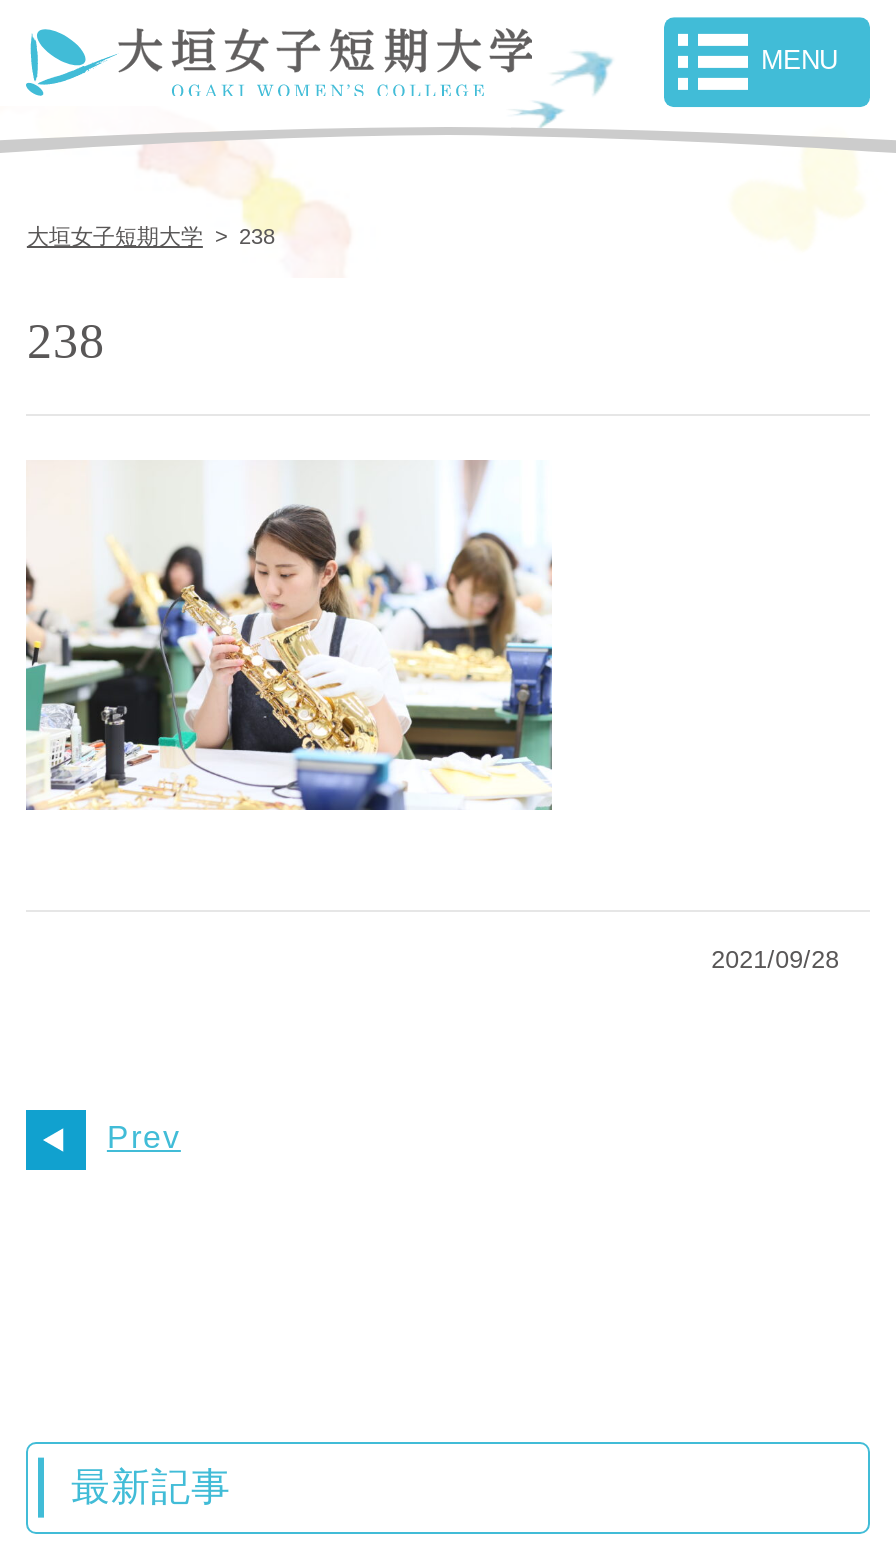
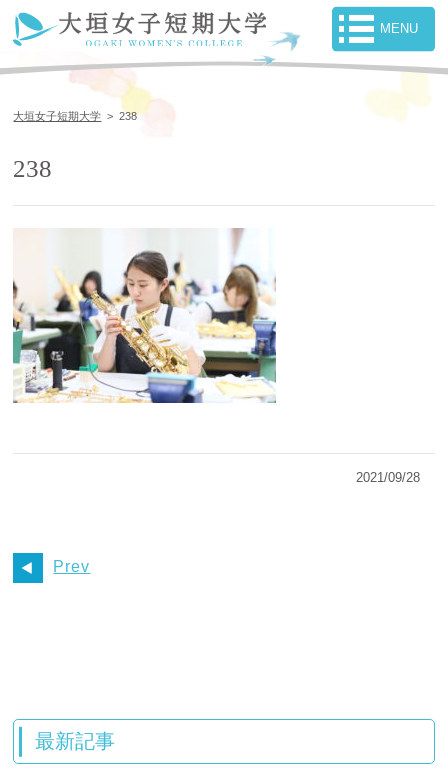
[510,50,612,130] [image] -> [254,25,305,64] [image]

